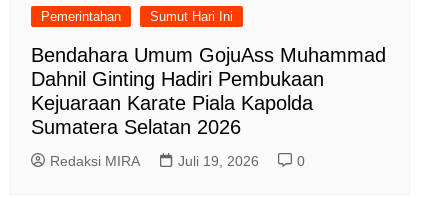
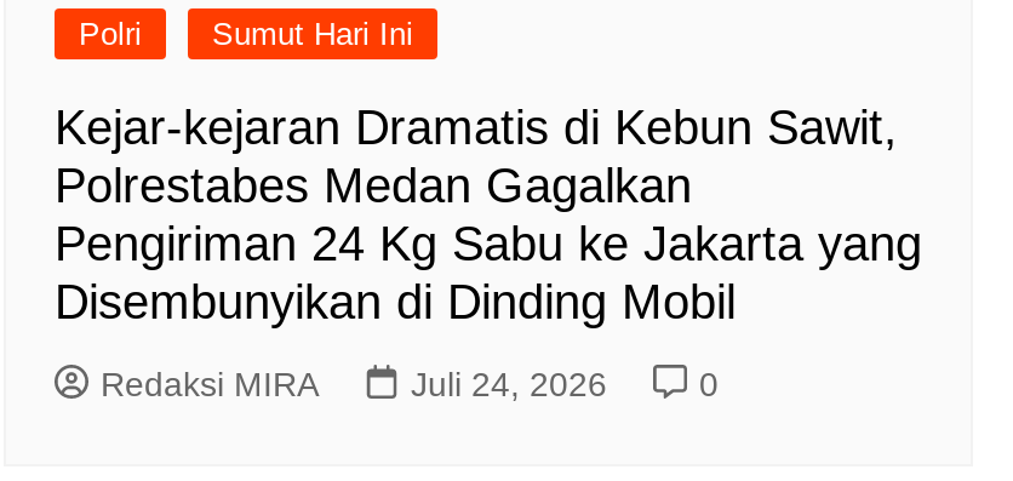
[41,9,121,24] Pemerintahan -> [79,16,142,52] Polri
[31,44,386,138] Bendahara Umum GojuAss Muhammad | Dahnil Ginting Hadiri Pembukaan | Kejuaraan Karate Piala Kapolda | Sumatera Selatan 2026 -> [55,101,922,328] Kejar-kejaran Dramatis di Kebun Sawit, | Polrestabes Medan Gagalkan | Pengiriman 24 Kg Sabu ke Jakarta yang | Disembunyikan di Dinding Mobil
[178,153,259,169] Juli 19, 2026 -> [411,365,607,403] Juli 24, 2026

